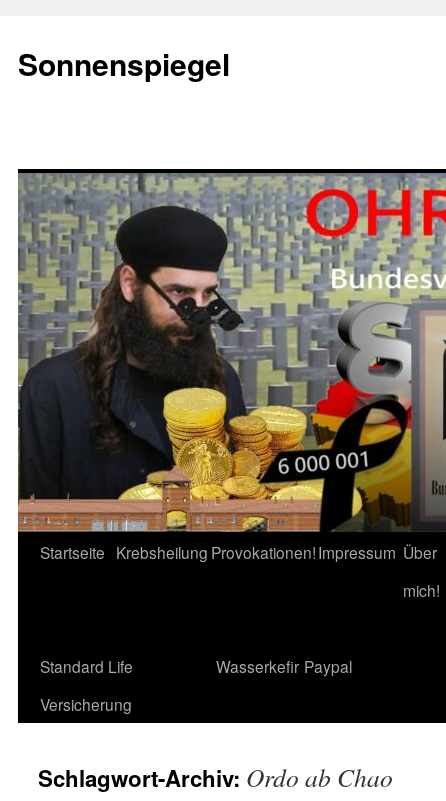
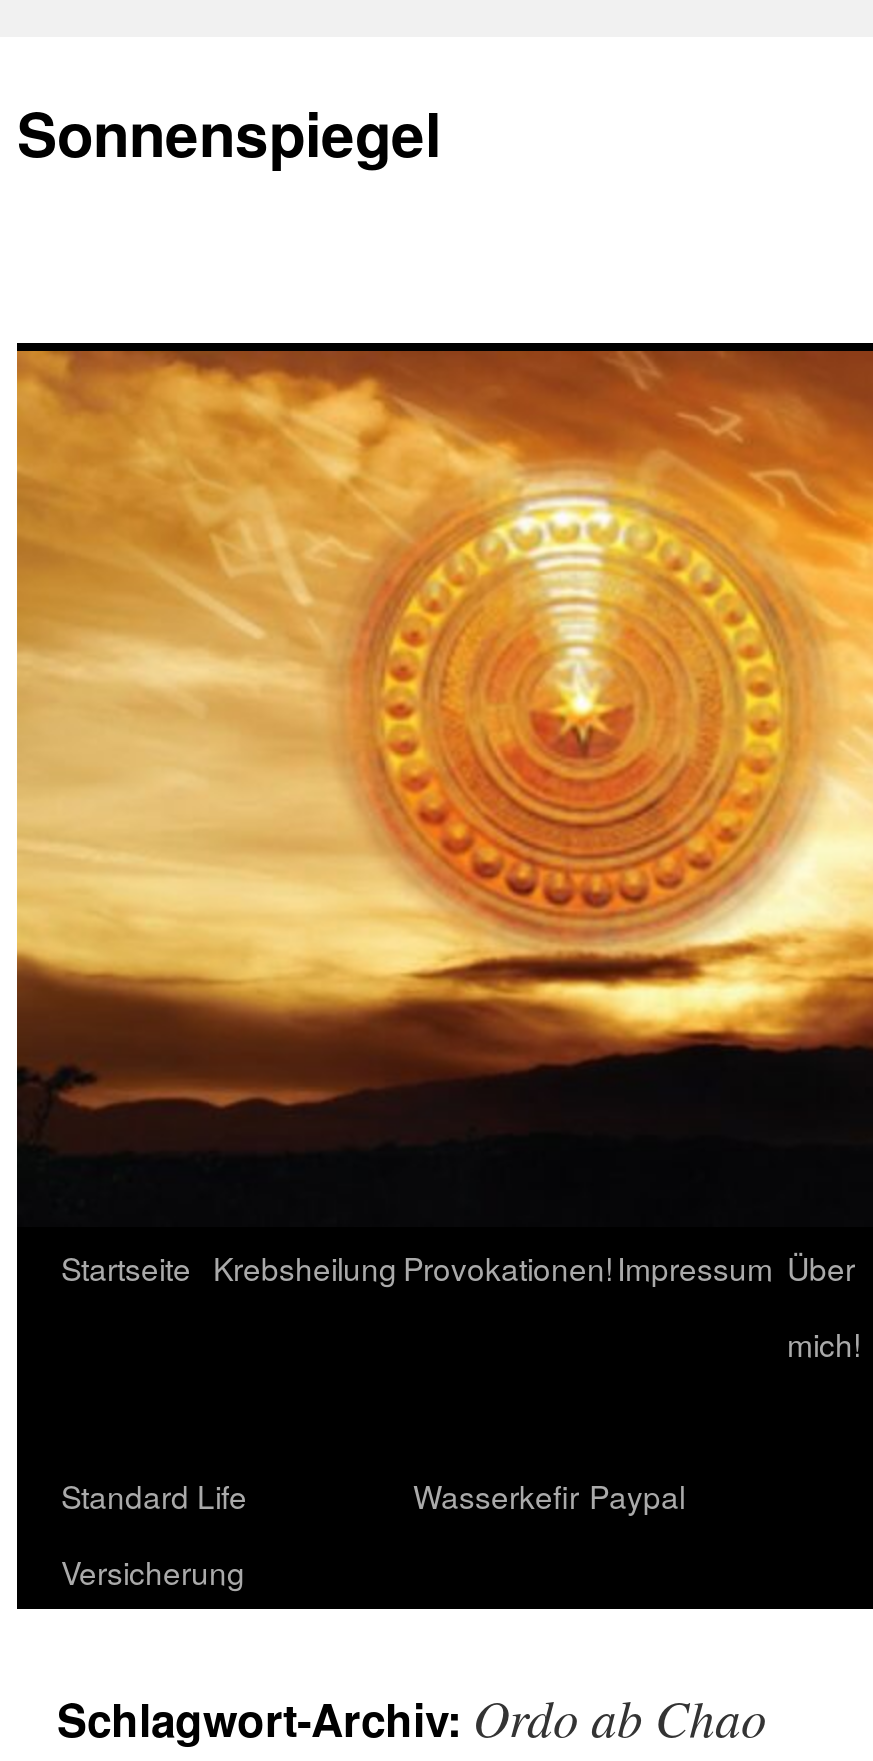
[17,172,443,533] [image] -> [15,349,867,1151] [image]

